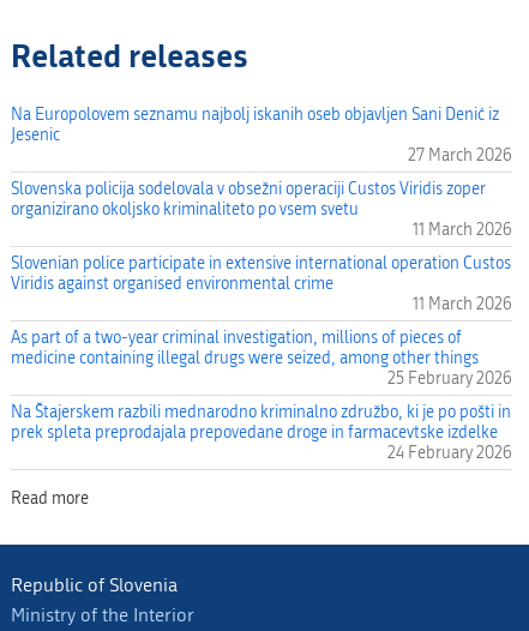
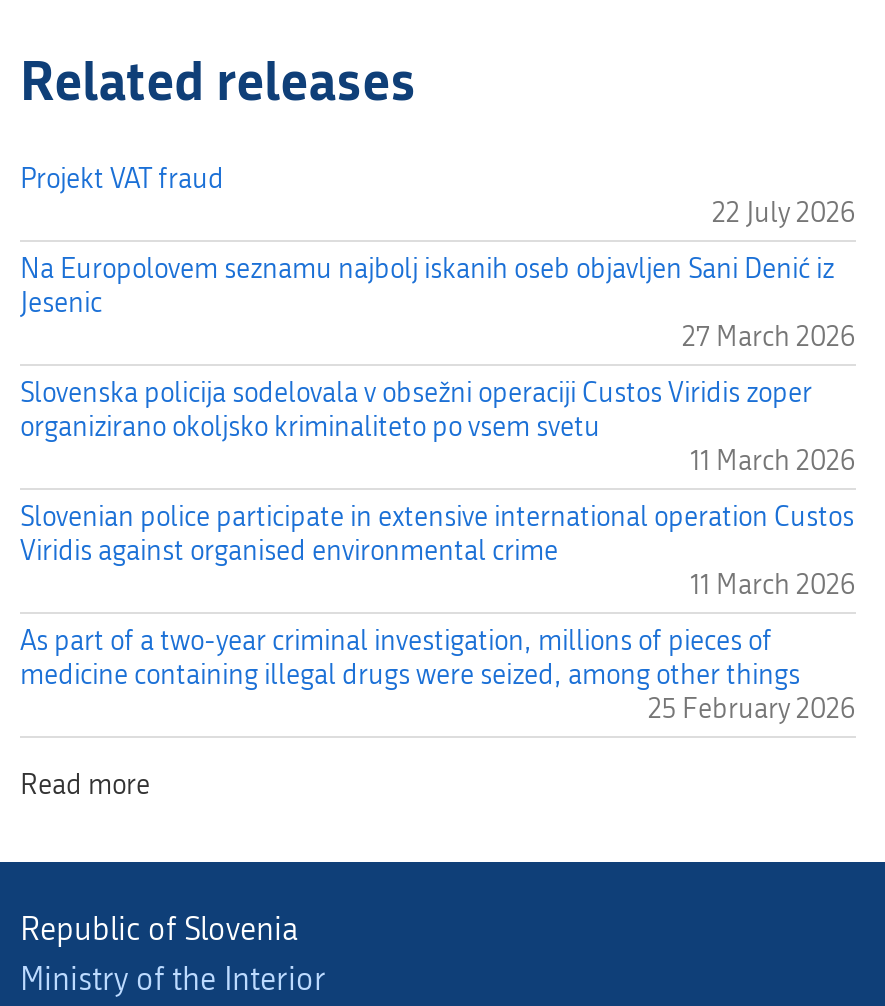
none -> [20,162,856,230] Projekt VAT fraud | 22 July 2026
moved [11,104,512,389] -> [20,252,856,726]: Na Europolovem seznamu najbolj iskanih oseb objavljen Sani Denić iz | Jesenic | 27 March 2026 | ... | medicine containing illegal drugs were seized, among other things | 25 February 2026
[11,402,512,463] Na Štajerskem razbili mednarodno kriminalno združbo, ki je po pošti in | prek spleta preprodajala prepovedane droge in farmacevtske izdelke | 24 February 2026 -> none

